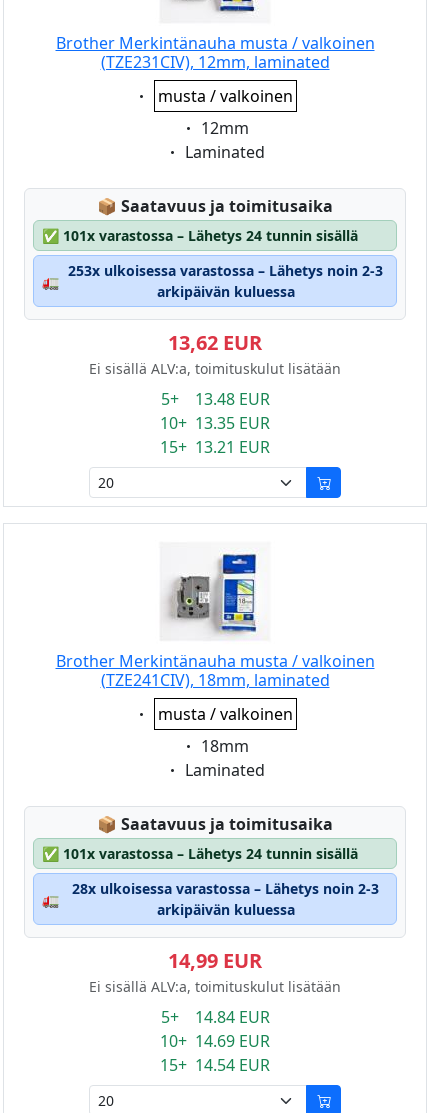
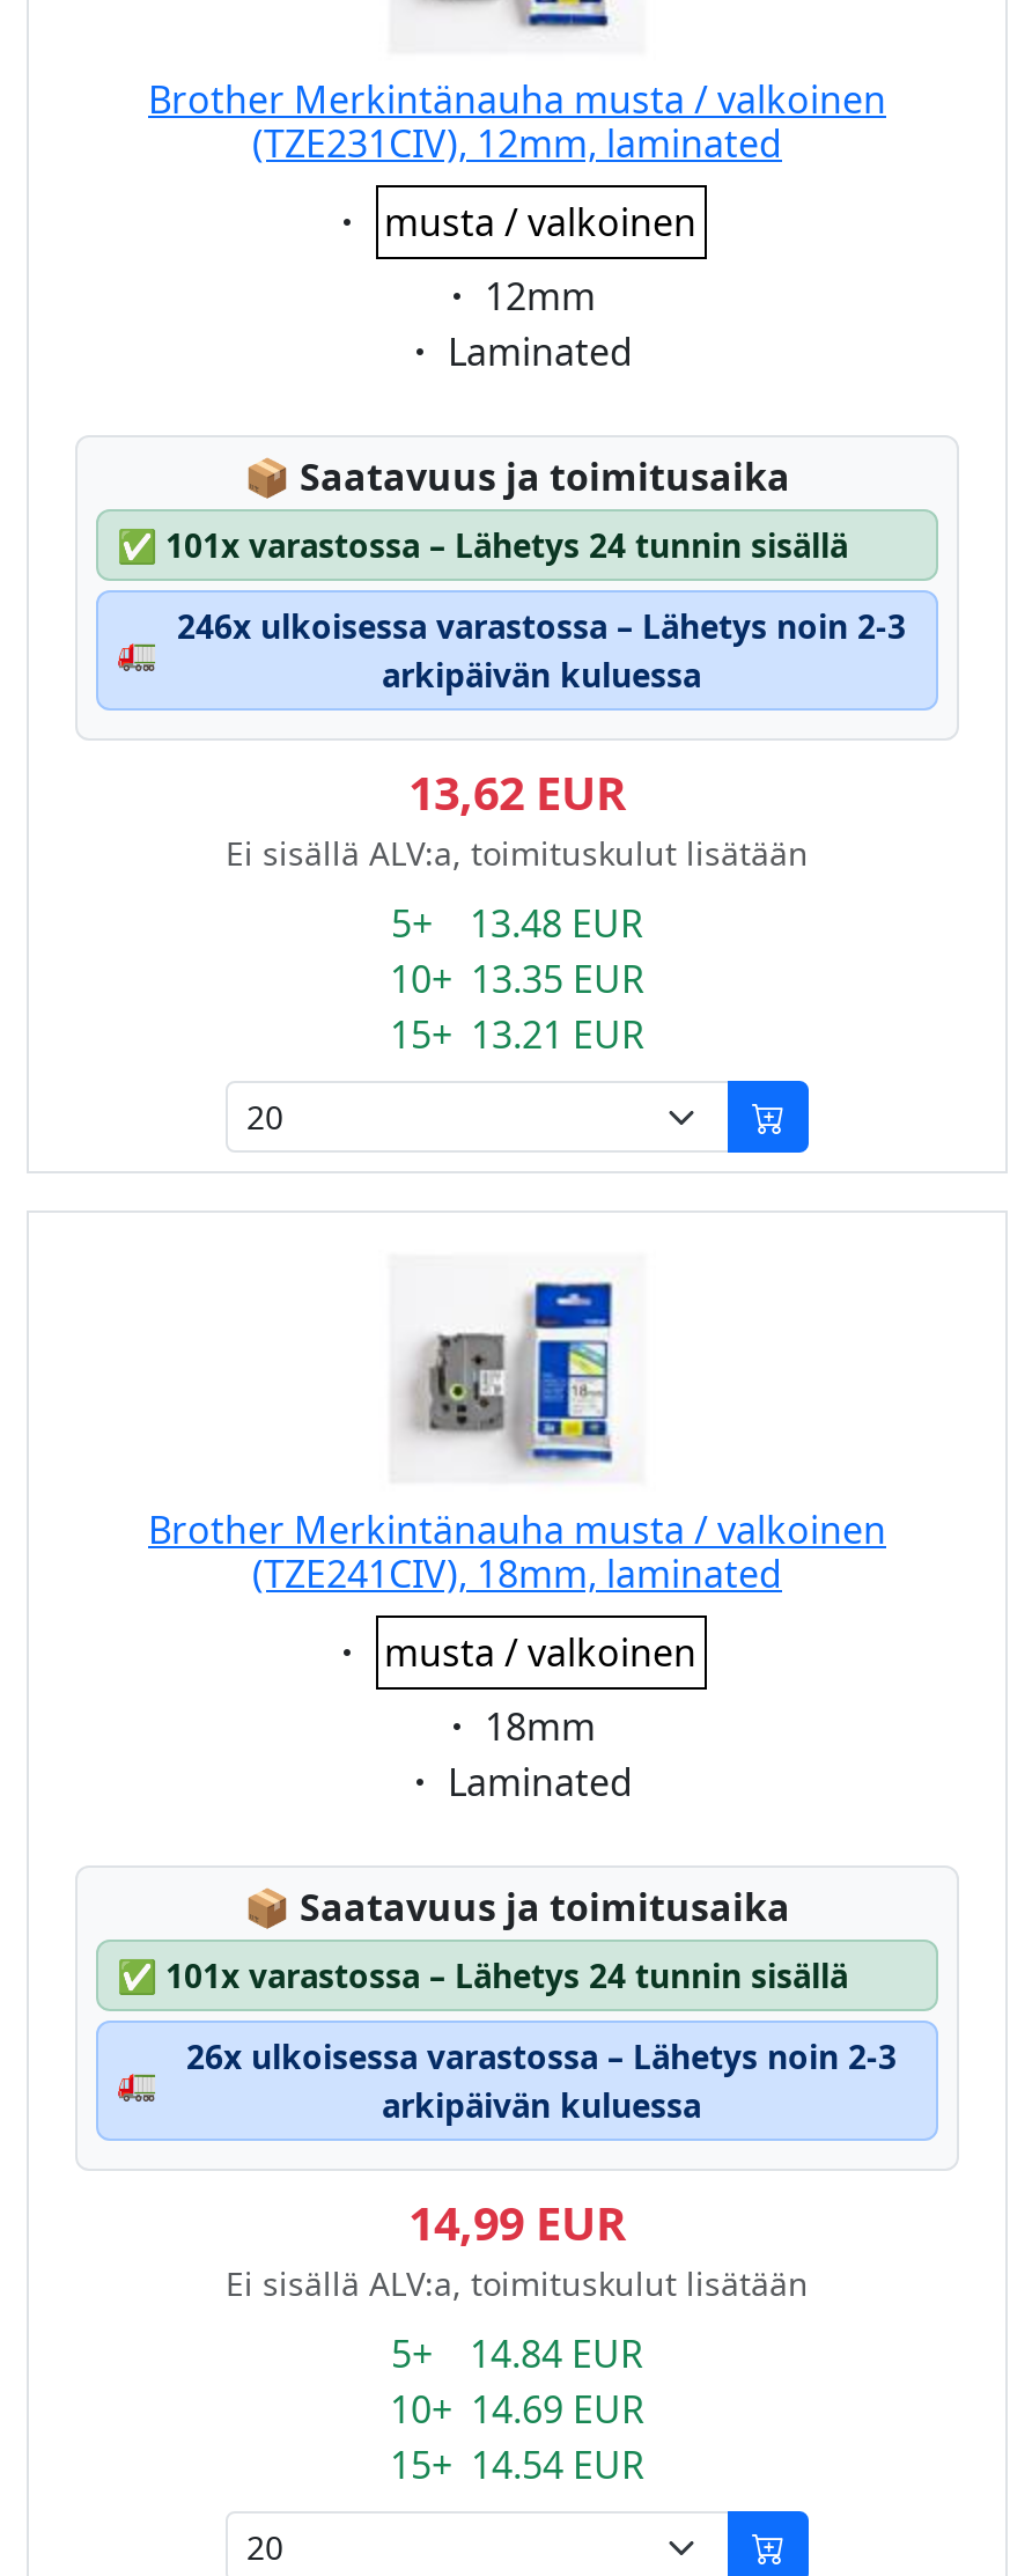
[68,261,383,280] 253x ulkoisessa varastossa – Lähetys noin 2-3 -> [177,604,906,648] 246x ulkoisessa varastossa – Lähetys noin 2-3
[72,879,379,898] 28x ulkoisessa varastossa – Lähetys noin 2-3 -> [186,2034,897,2078] 26x ulkoisessa varastossa – Lähetys noin 2-3

